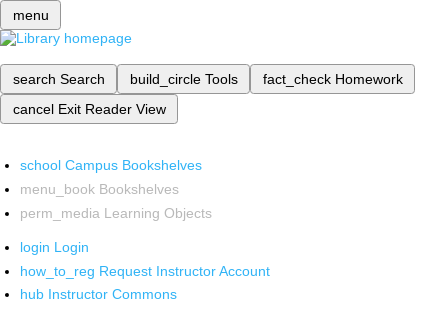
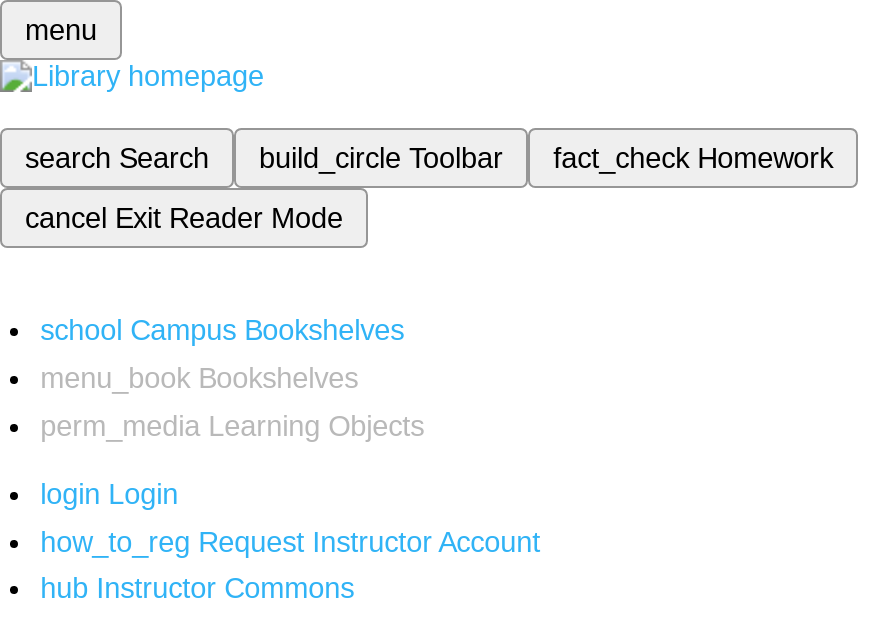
[129,71,237,87] build_circle Tools -> [259,142,503,174] build_circle Toolbar
[12,101,165,117] cancel Exit Reader View -> [25,202,343,234] cancel Exit Reader Mode

